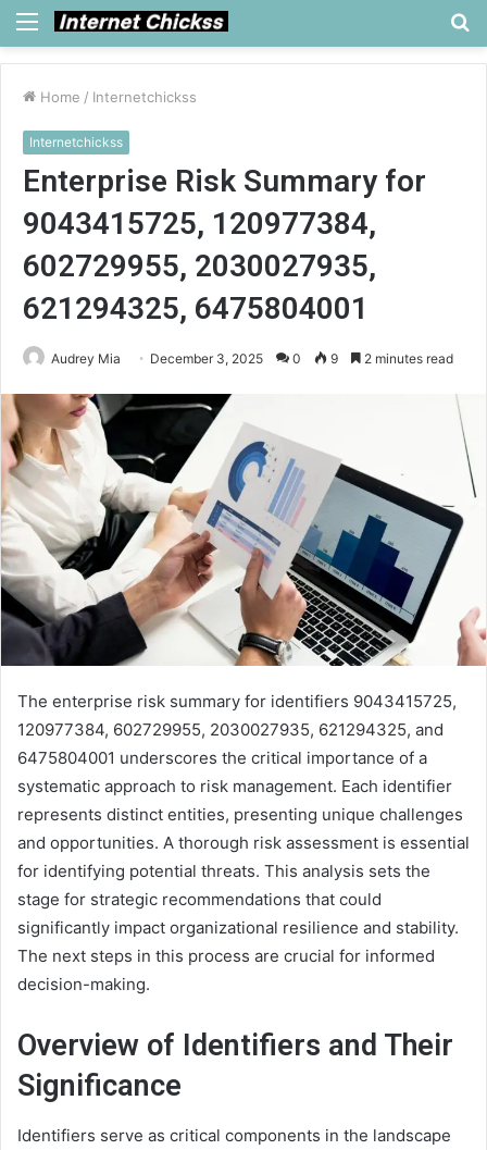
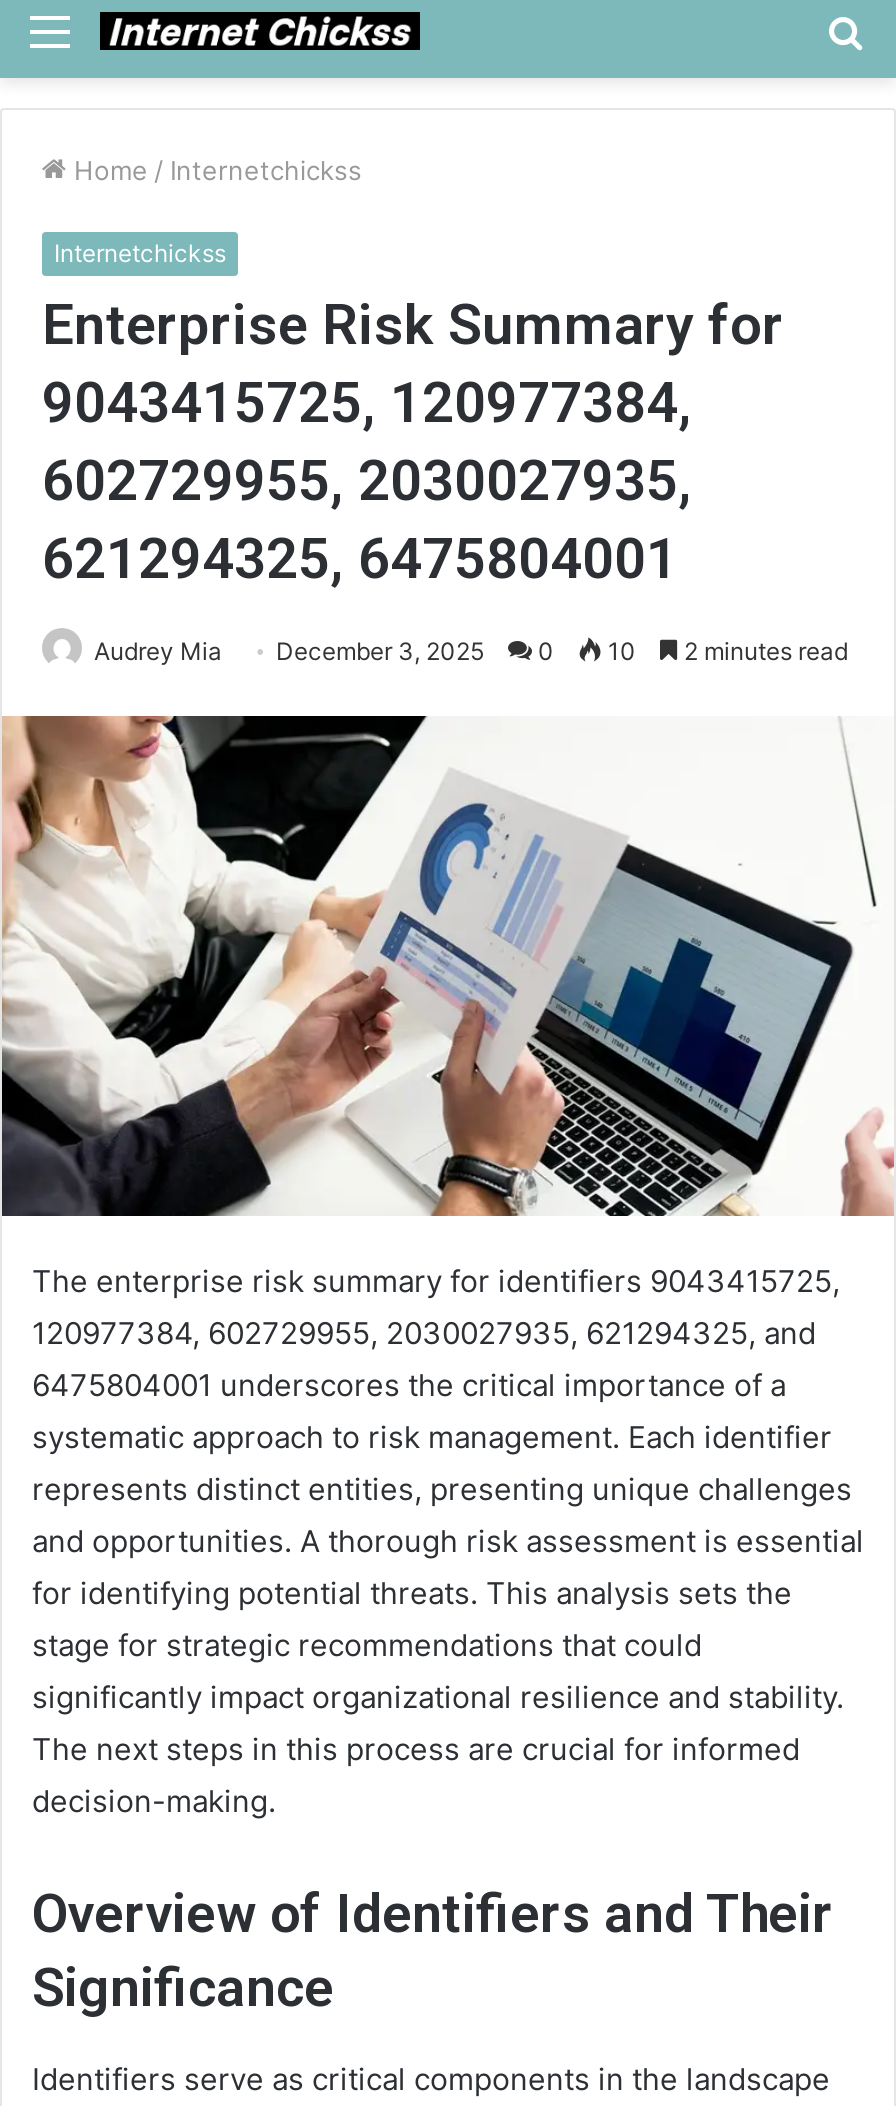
[51,350,453,366] Audrey Mia December 3, 2025 0 9 2 minutes read -> [94,635,848,665] Audrey Mia December 3, 2025 0 10 2 minutes read

